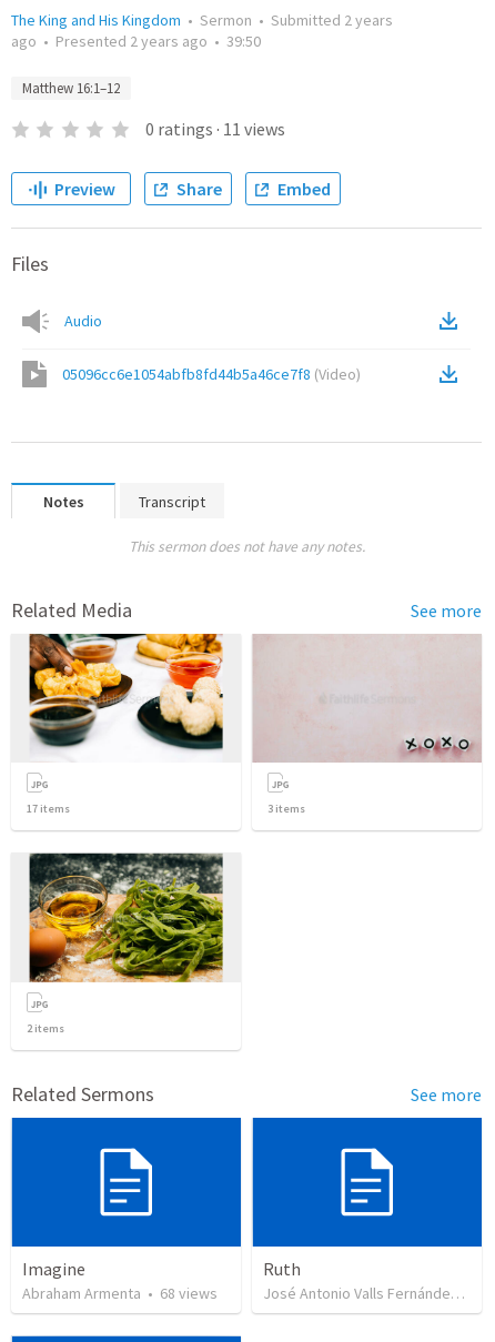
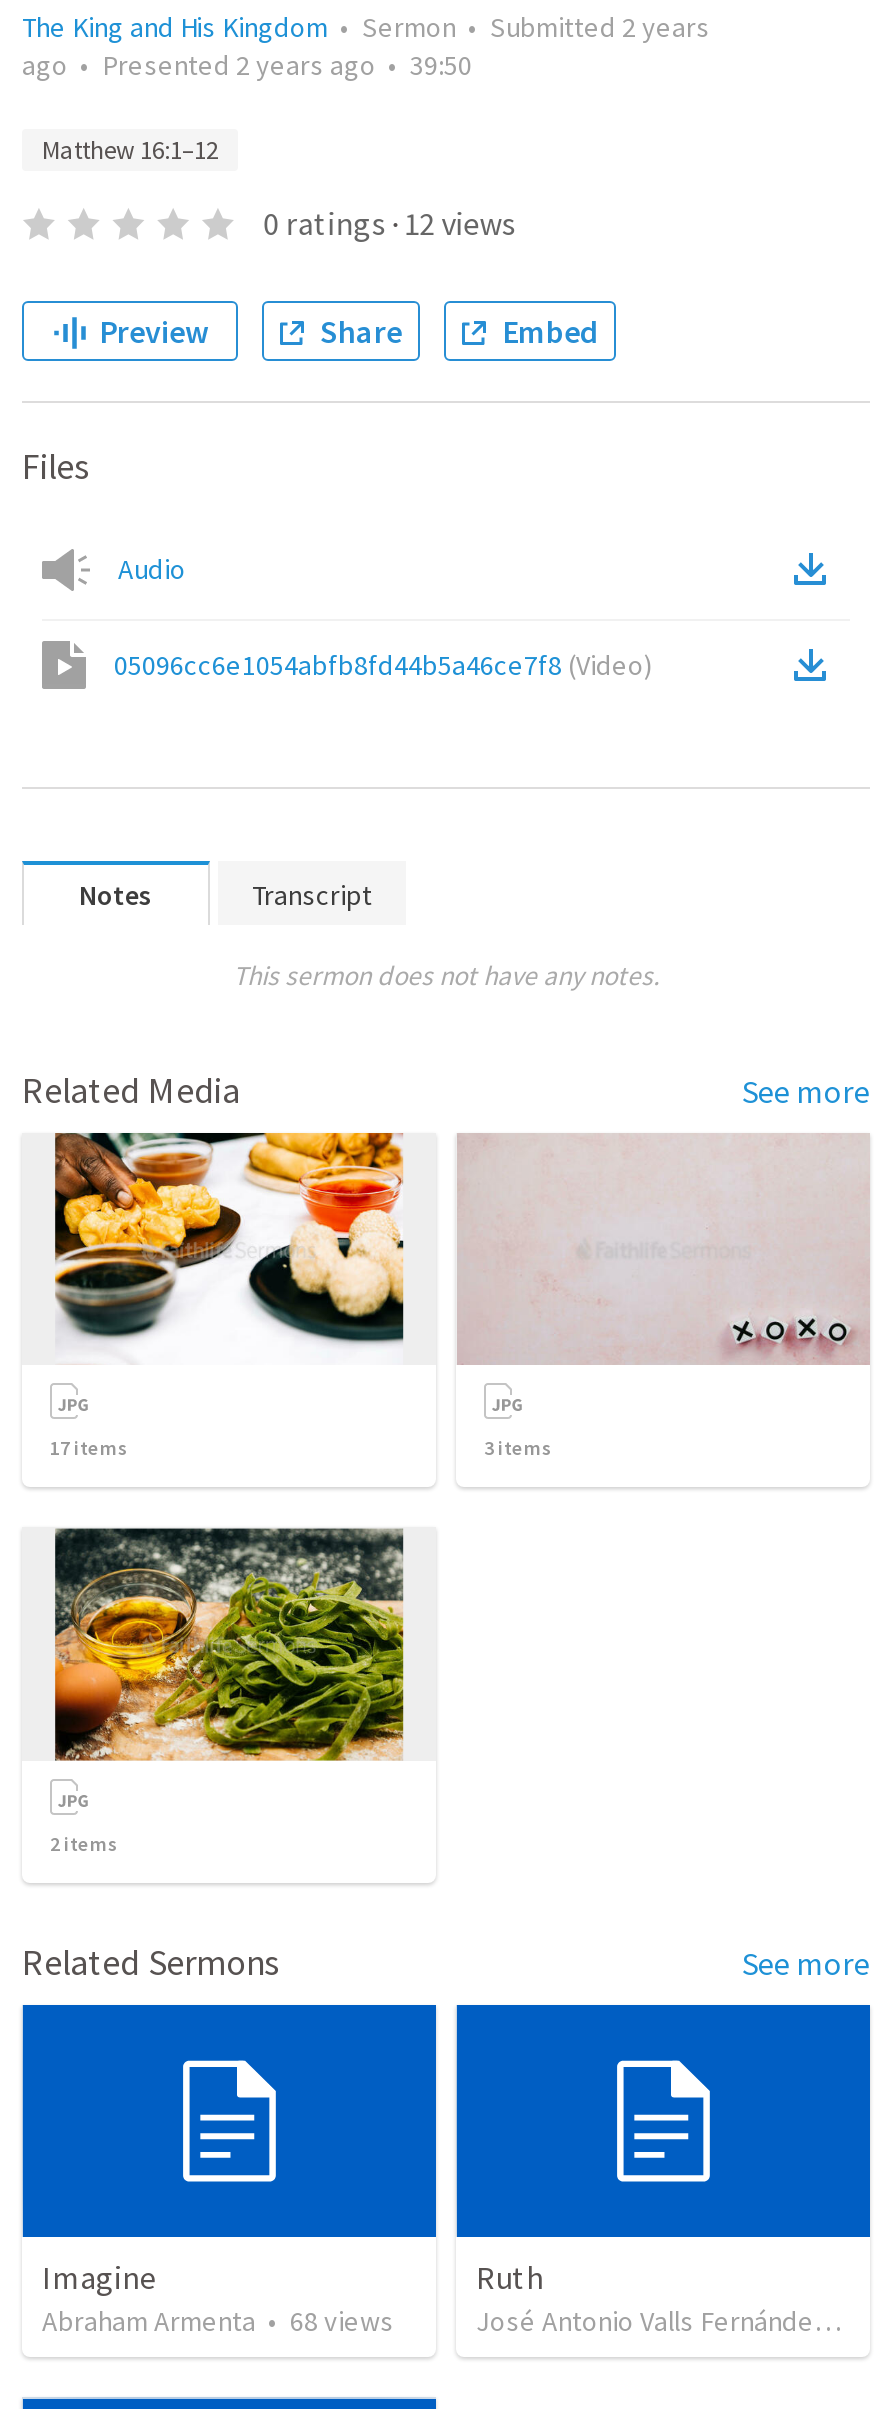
[145,118,285,140] 0 ratings · 11 views -> [263,203,515,243] 0 ratings · 12 views

